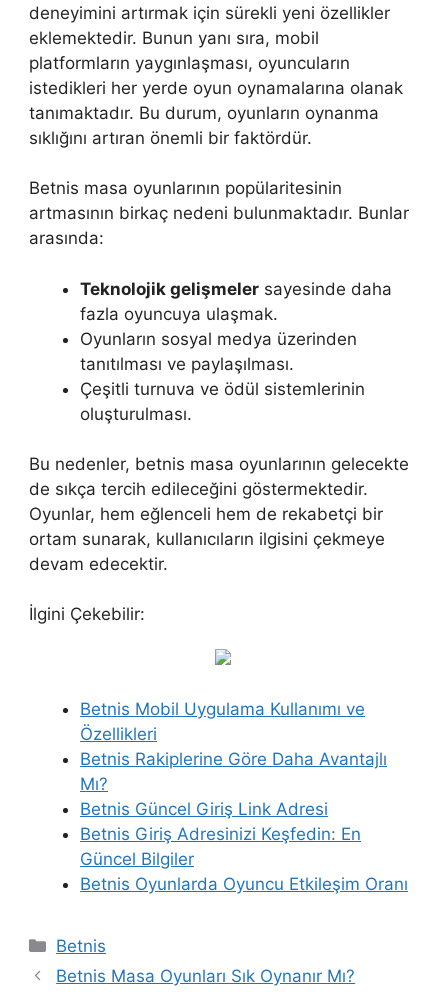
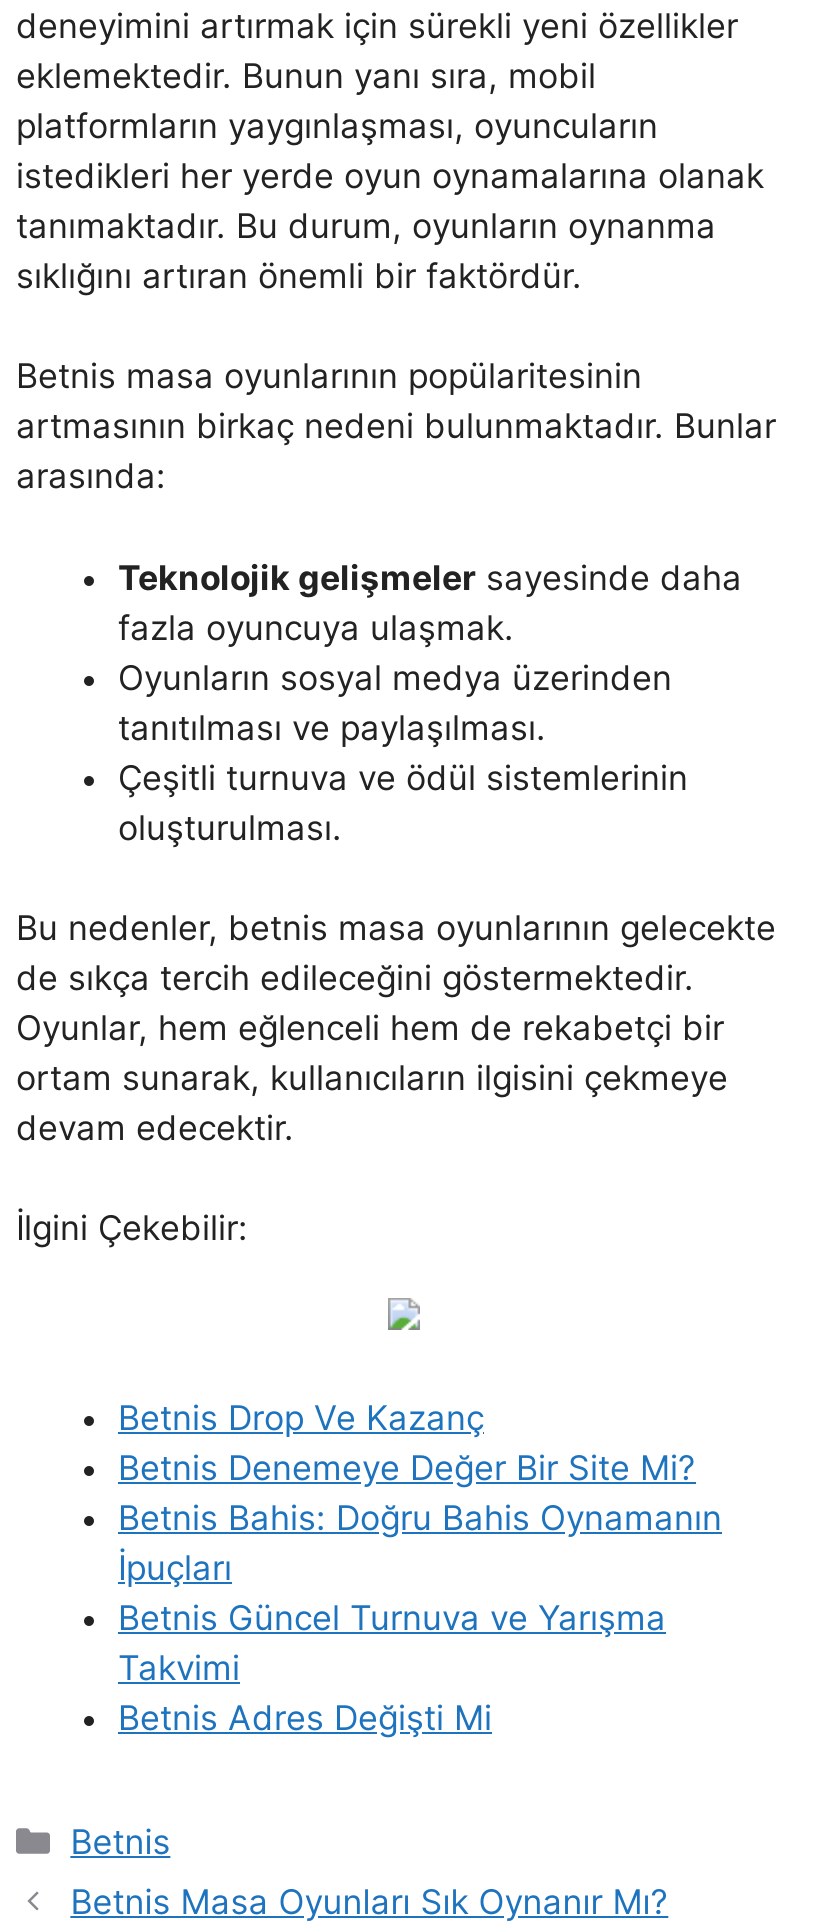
[80,699,408,894] Betnis Mobil Uygulama Kullanımı ve | Özellikleri | Betnis Rakiplerine Göre Daha Avantajlı | Mı? | Betnis Güncel Giriş Link Adresi | Betnis Giriş Adresinizi Keşfedin: En | Güncel Bilgiler | Betnis Oyunlarda Oyuncu Etkileşim Oranı -> [118,1398,722,1738] Betnis Drop Ve Kazanç | Betnis Denemeye Değer Bir Site Mi? | Betnis Bahis: Doğru Bahis Oynamanın | İpuçları | Betnis Güncel Turnuva ve Yarışma | Takvimi | Betnis Adres Değişti Mi

